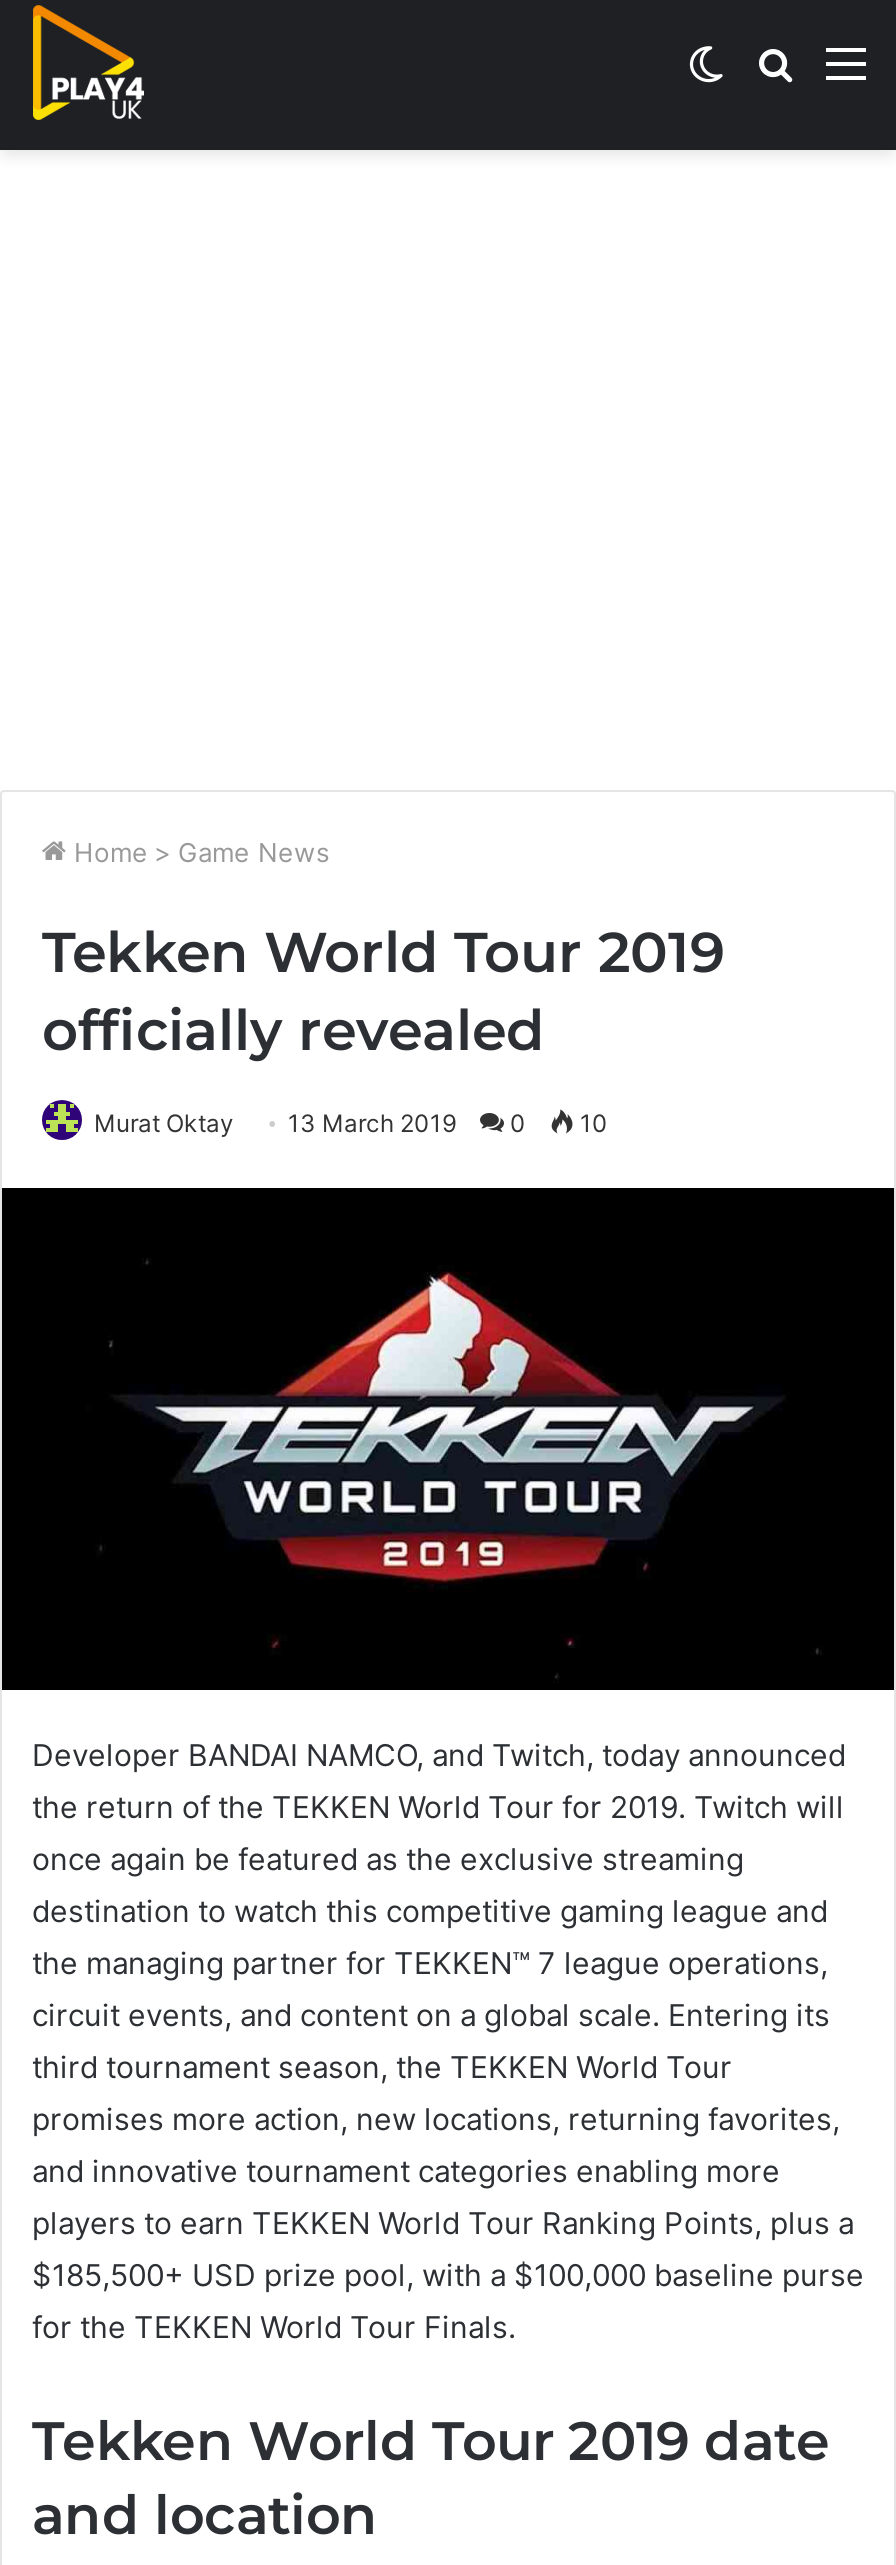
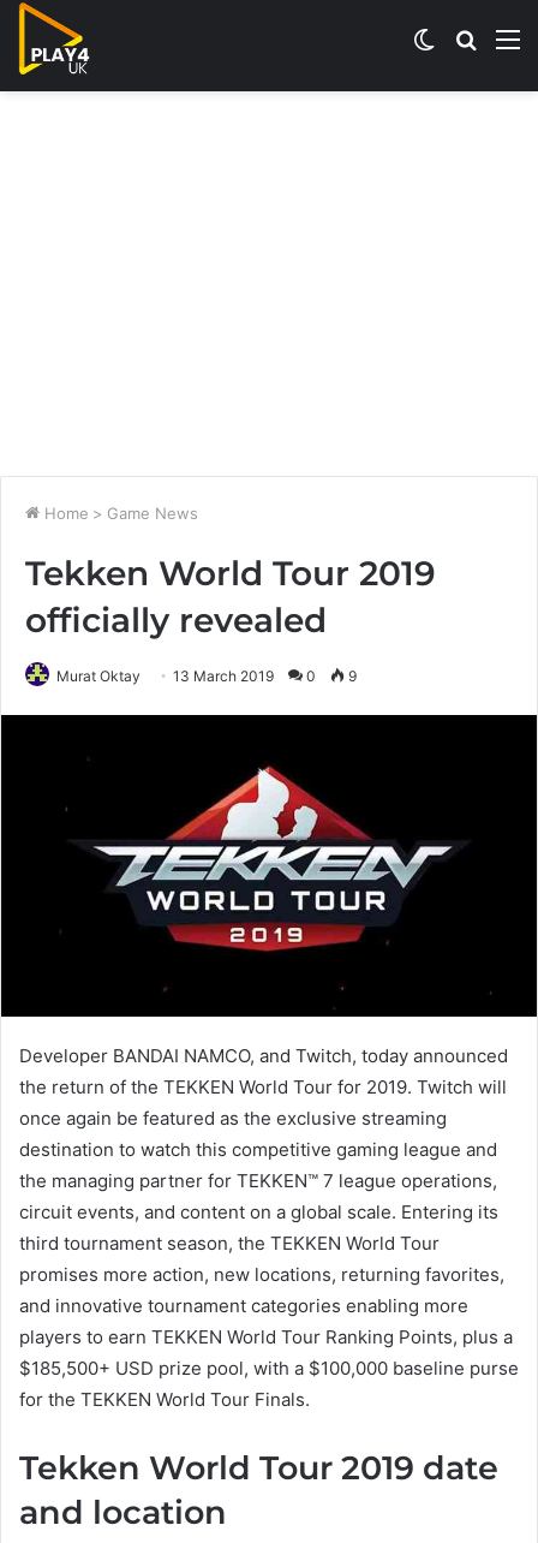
[94,1108,608,1138] Murat Oktay 13 March 2019 0 10 -> [56,667,357,685] Murat Oktay 13 March 2019 0 9

